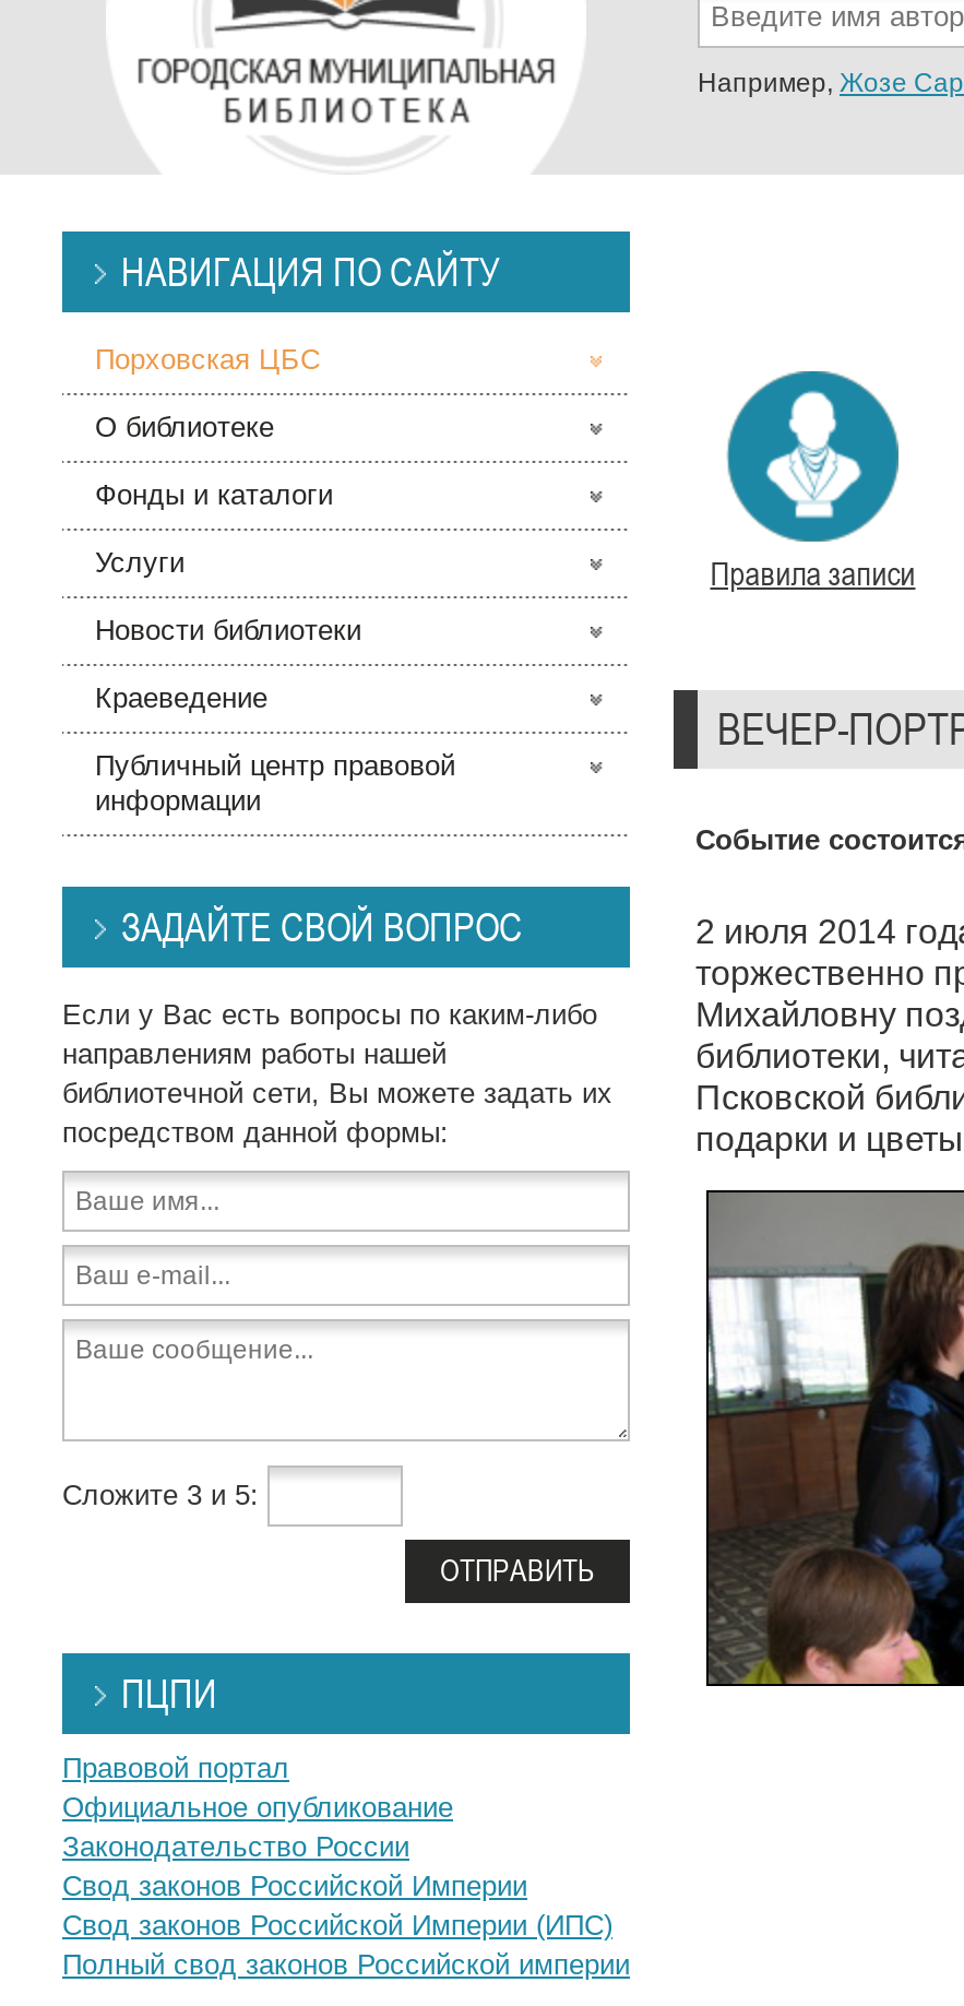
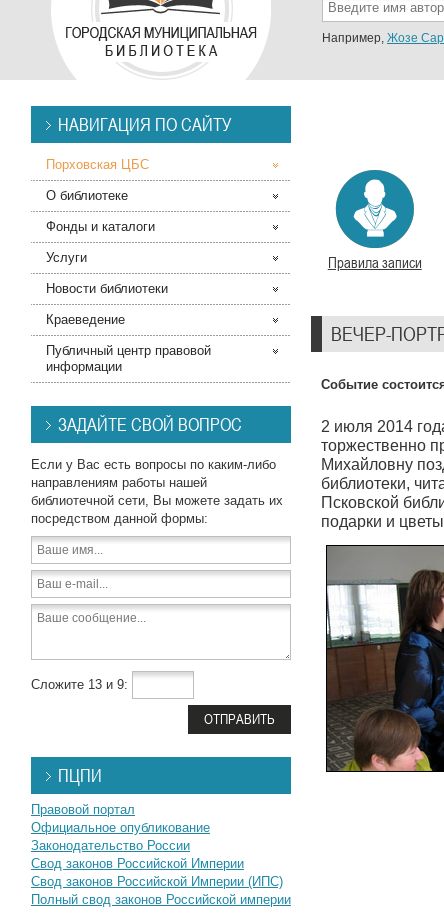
[62,1479,267,1511] Сложите 3 и 5: -> [31,677,132,692] Сложите 13 и 9:

